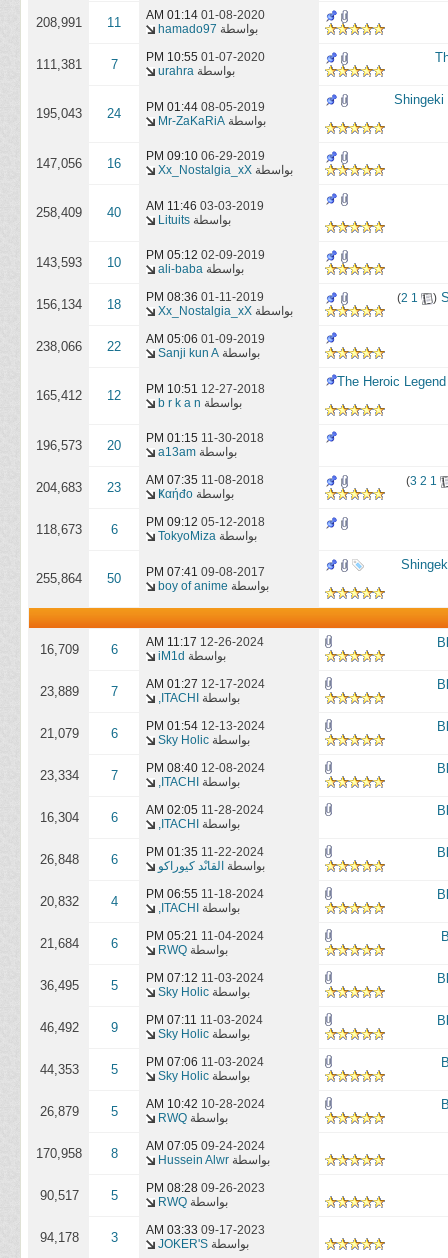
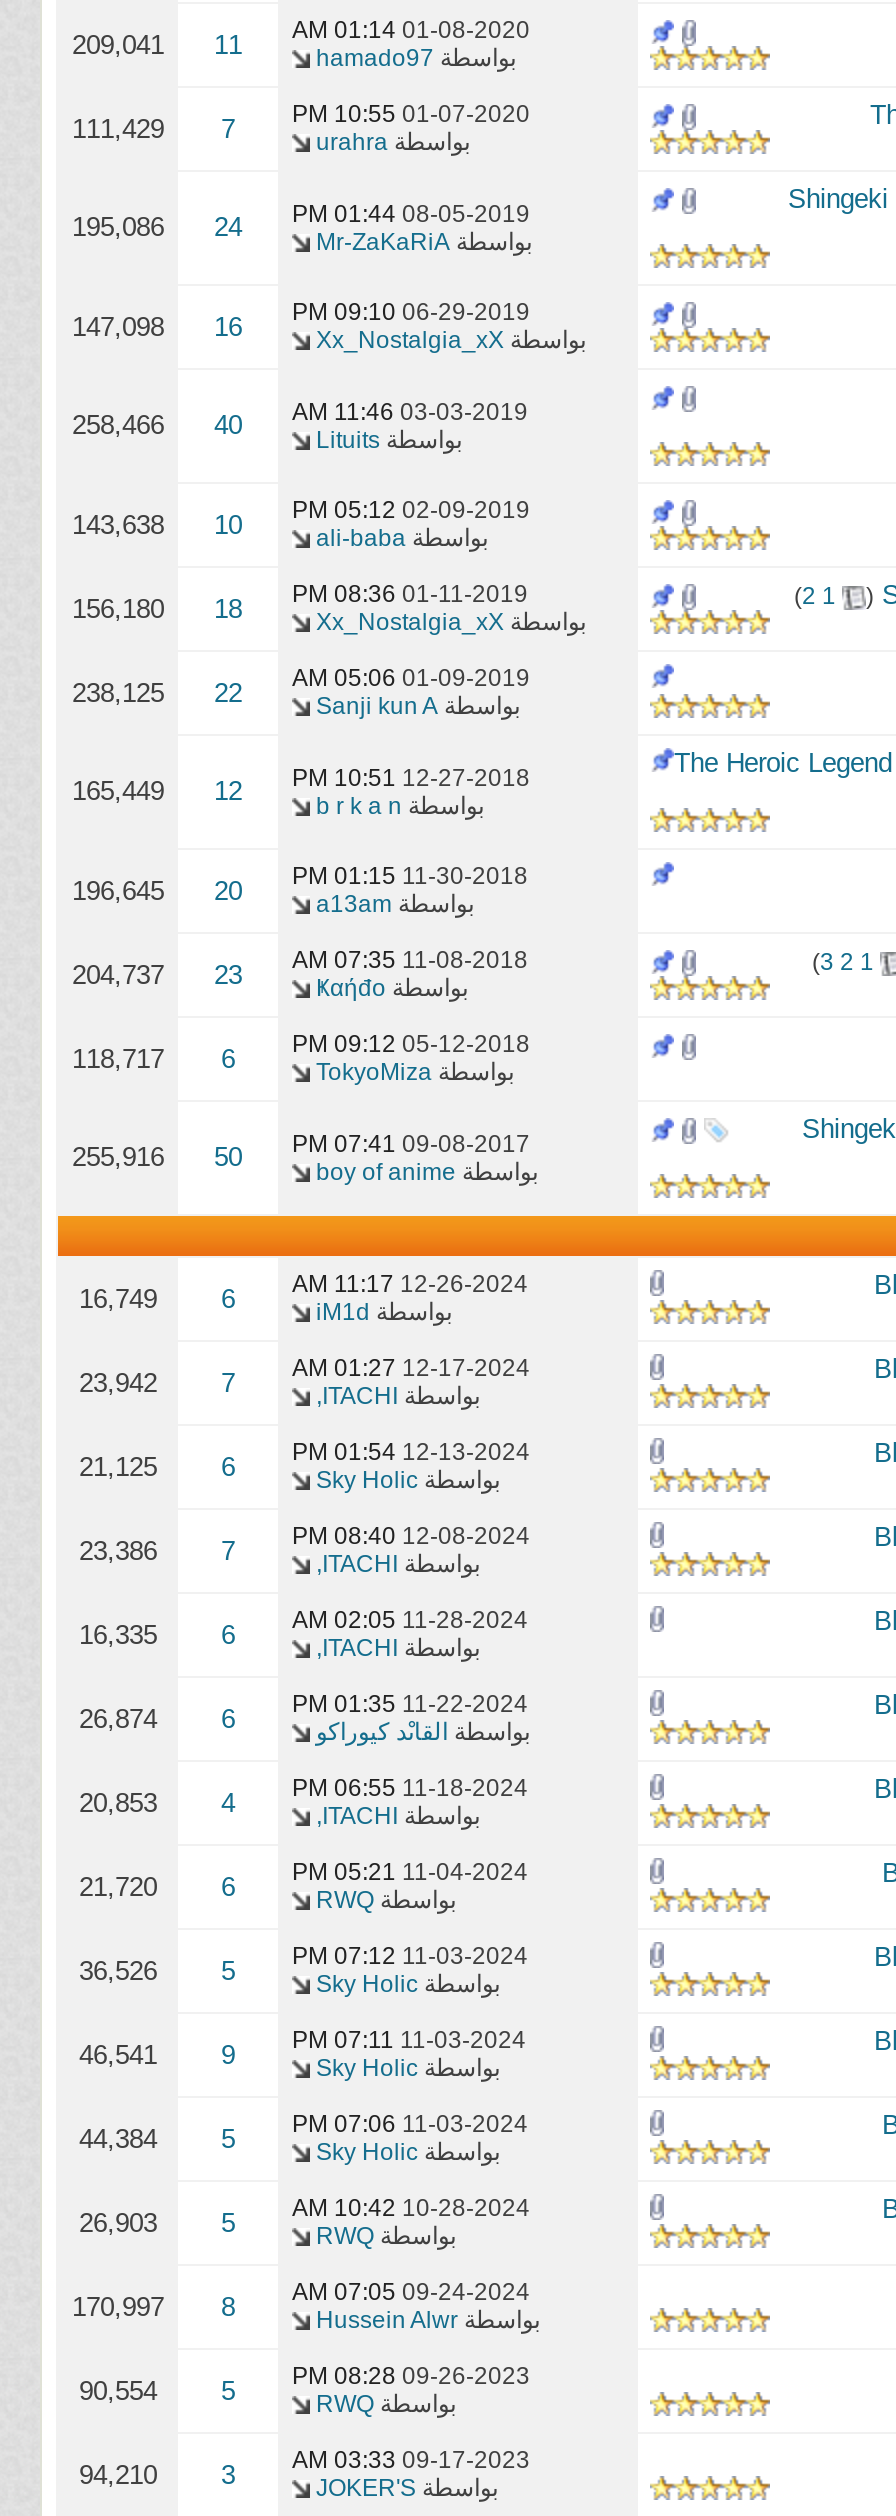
[36,15,121,30] 208,991 11 -> [72,30,242,60] 209,041 11
[36,57,117,72] 111,381 7 -> [72,114,235,144] 111,429 7
[36,106,121,121] 195,043 24 -> [72,212,242,242] 195,086 24
[36,156,121,171] 147,056 16 -> [72,312,242,342] 147,098 16
[36,205,121,220] 258,409 40 -> [72,410,242,440] 258,466 40
[36,255,121,270] 143,593 10 -> [72,510,242,540] 143,638 10
[36,297,121,312] 156,134 18 -> [72,594,242,624] 156,180 18
[36,339,121,354] 238,066 22 -> [72,678,242,708] 238,125 22
[36,388,121,403] 165,412 12 -> [72,776,242,806] 165,449 12
[36,438,121,453] 196,573 20 -> [72,876,242,906] 196,645 20
[36,480,121,495] 204,683 23 -> [72,960,242,990] 204,737 23
[36,522,117,537] 118,673 6 -> [72,1044,235,1074] 118,717 6
[36,571,121,586] 255,864 50 -> [72,1142,242,1172] 255,916 50
[39,642,78,657] 16,709 -> [79,1284,157,1314] 16,749
[39,684,78,699] 23,889 -> [79,1368,157,1398] 23,942
[39,726,78,741] 21,079 -> [79,1452,157,1482] 21,125
[39,768,78,783] 23,334 -> [79,1536,157,1566] 23,386
[39,810,78,825] 16,304 -> [79,1620,157,1650] 16,335
[39,852,78,867] 26,848 -> [79,1704,157,1734] 26,874
[39,894,78,909] 20,832 -> [79,1788,157,1818] 20,853
[39,936,78,951] 21,684 -> [79,1872,157,1902] 21,720
[39,978,78,993] 36,495 -> [79,1956,157,1986] 36,526
[39,1020,78,1035] 46,492 -> [79,2040,157,2070] 46,541
[39,1062,78,1077] 44,353 -> [79,2124,157,2154] 44,384
[39,1104,78,1119] 26,879 -> [79,2208,157,2238] 26,903
[36,1146,117,1161] 170,958 8 -> [72,2292,235,2322] 170,997 8
[39,1188,78,1203] 90,517 -> [79,2376,157,2406] 90,554
[39,1230,78,1245] 94,178 -> [79,2460,157,2490] 94,210

